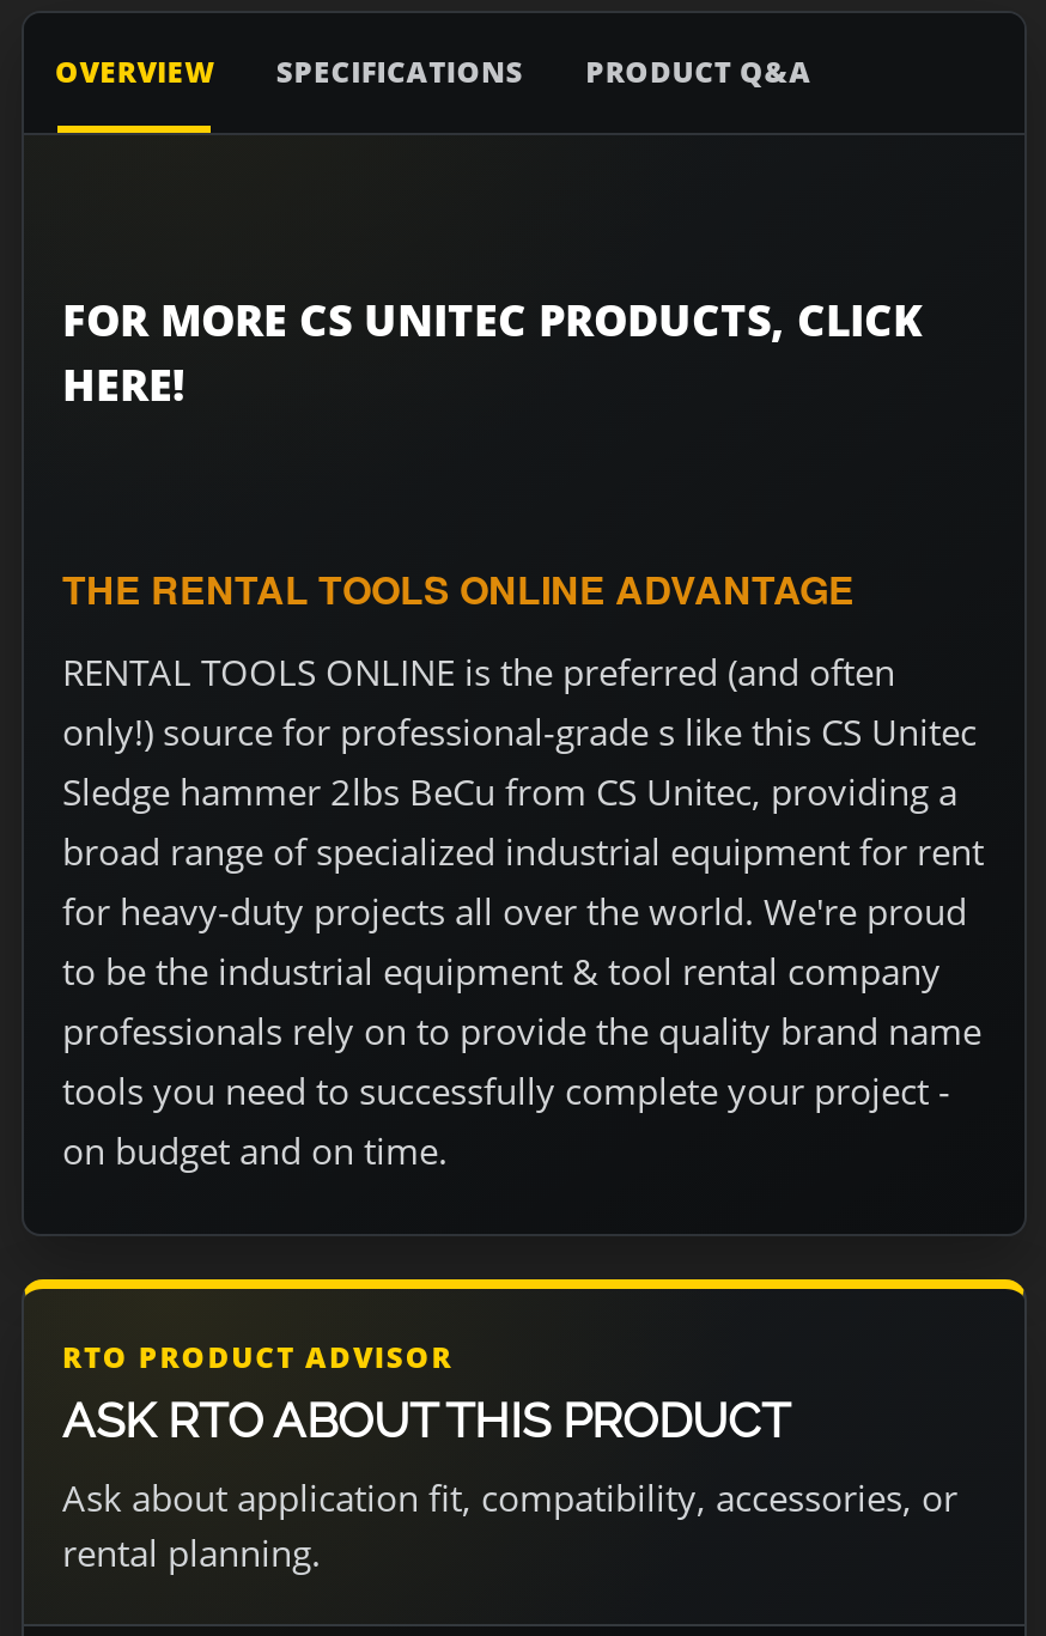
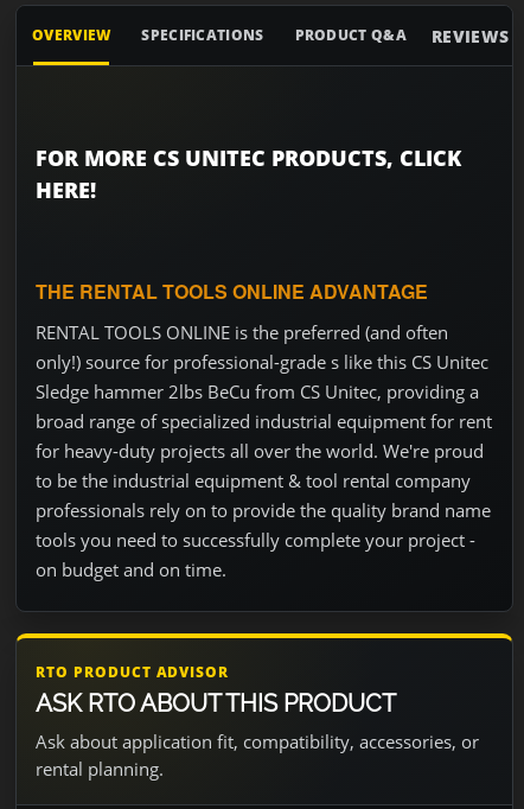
none -> [431,24,509,47] REVIEWS

